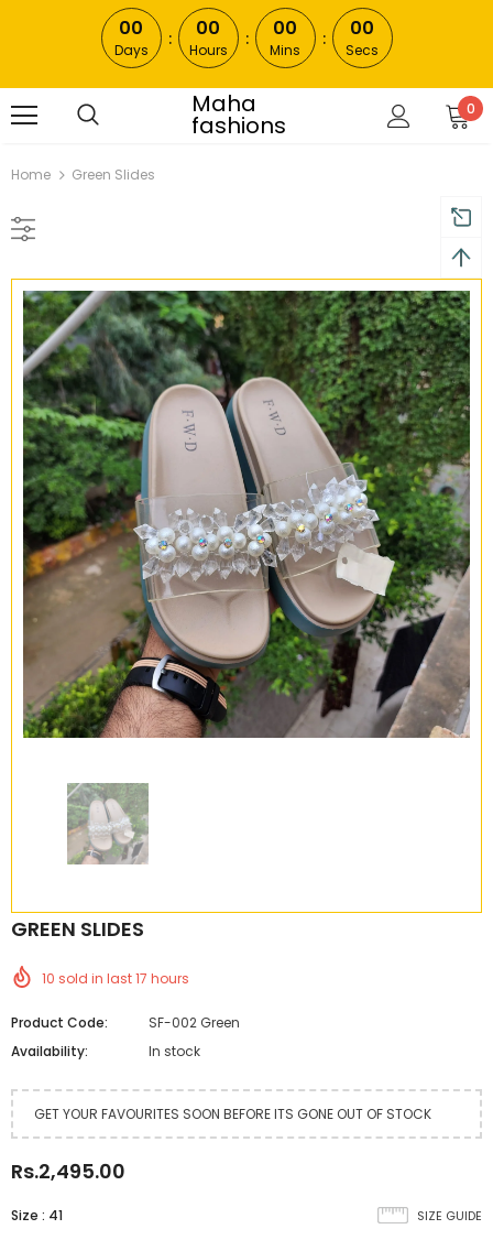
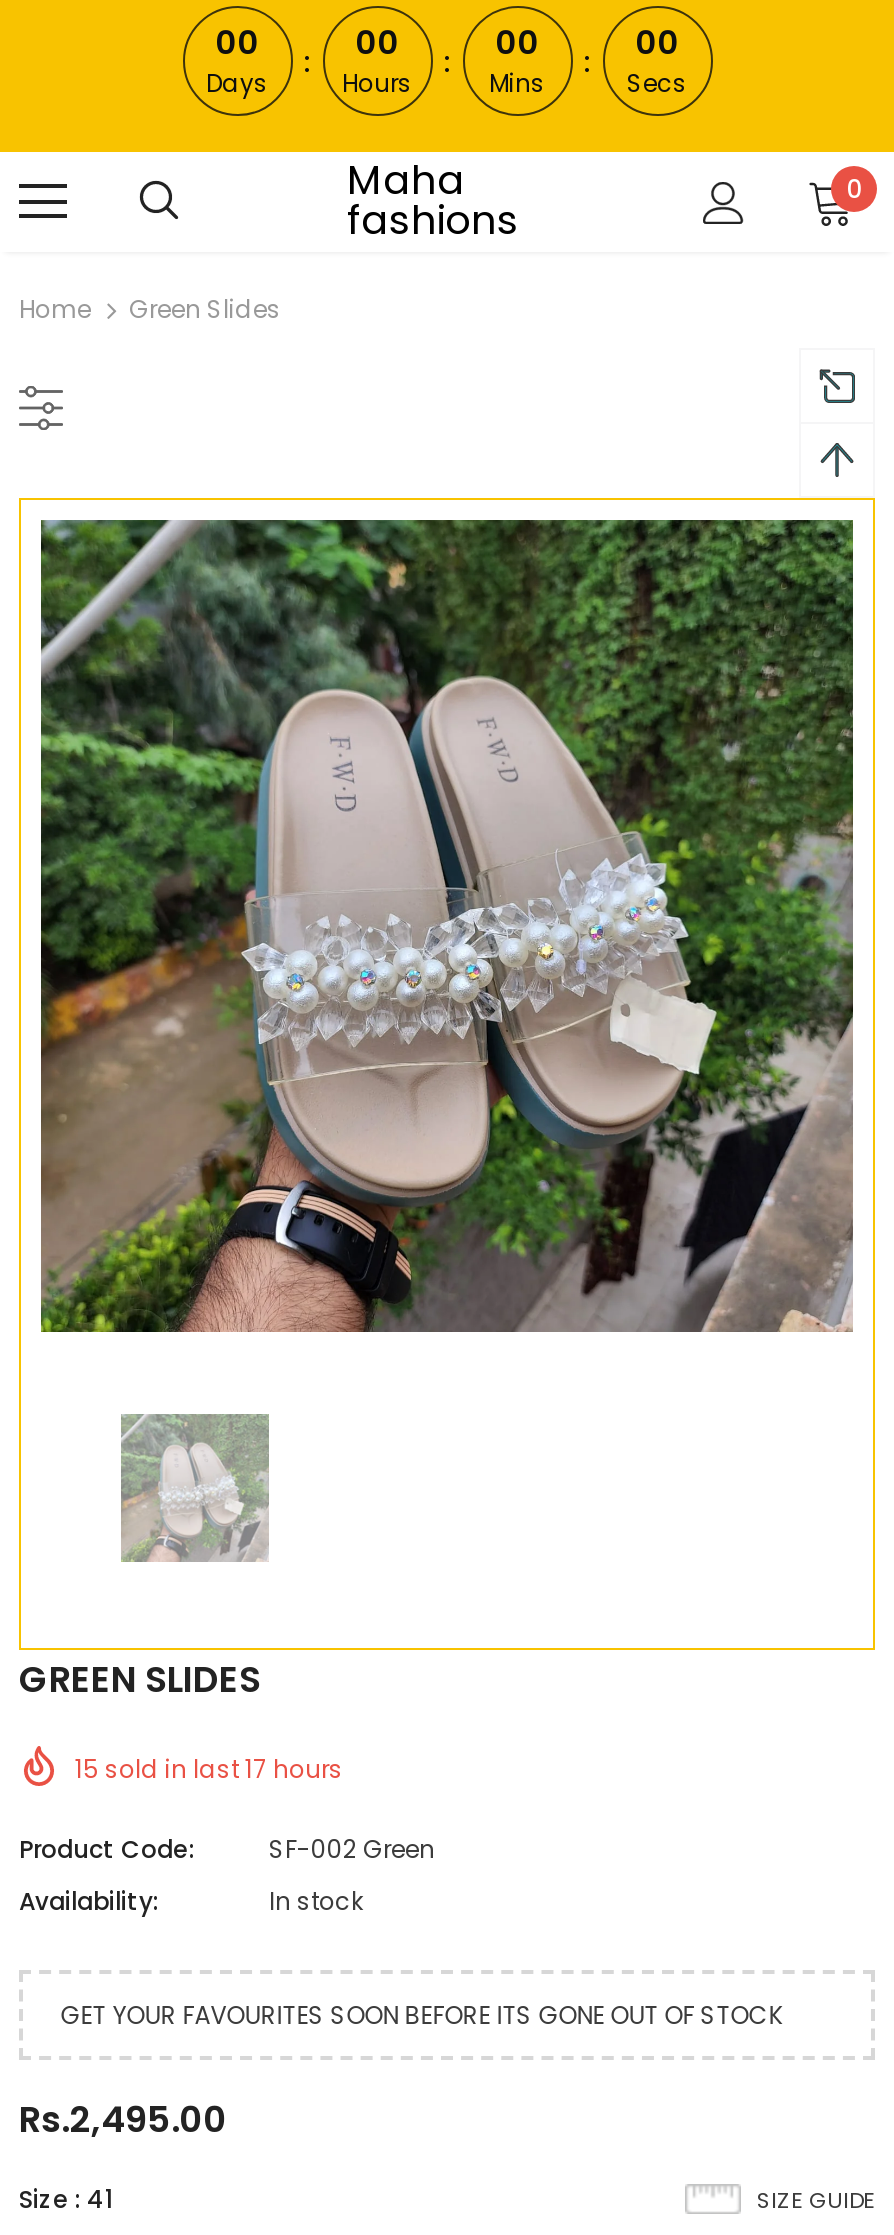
[42,969,189,988] 10 sold in last 17 hours -> [75,1752,343,1786] 15 sold in last 17 hours

